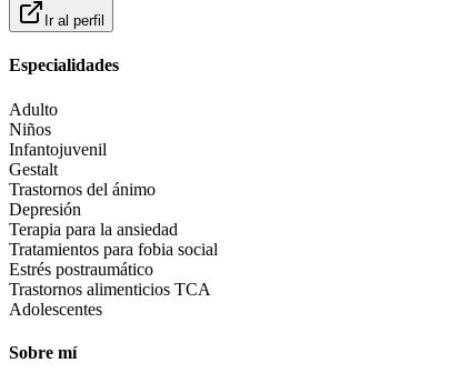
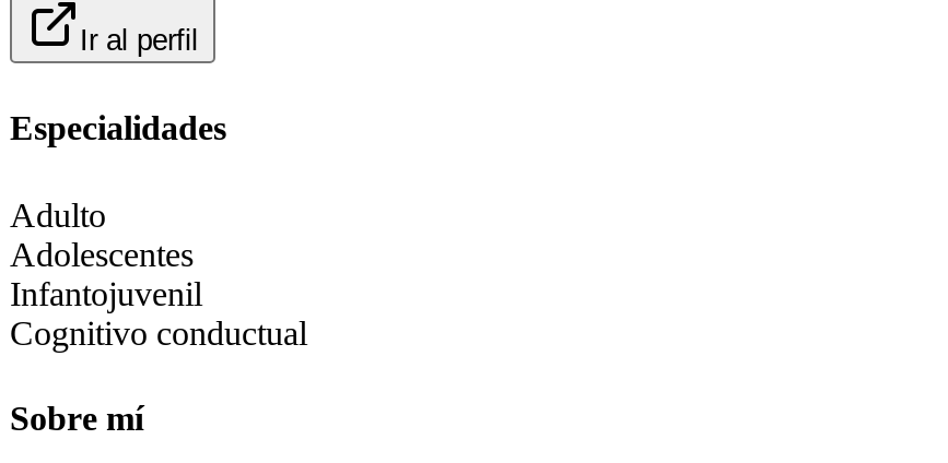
[9,120,51,138] Niños -> none
[9,160,218,298] Gestalt | Trastornos del ánimo | Depresión | Terapia para la ansiedad | Tratamientos para fobia social | Estrés postraumático | Trastornos alimenticios TCA -> [10,314,307,351] Cognitivo conductual
moved [9,299,102,318] -> [10,235,194,272]: Adolescentes

